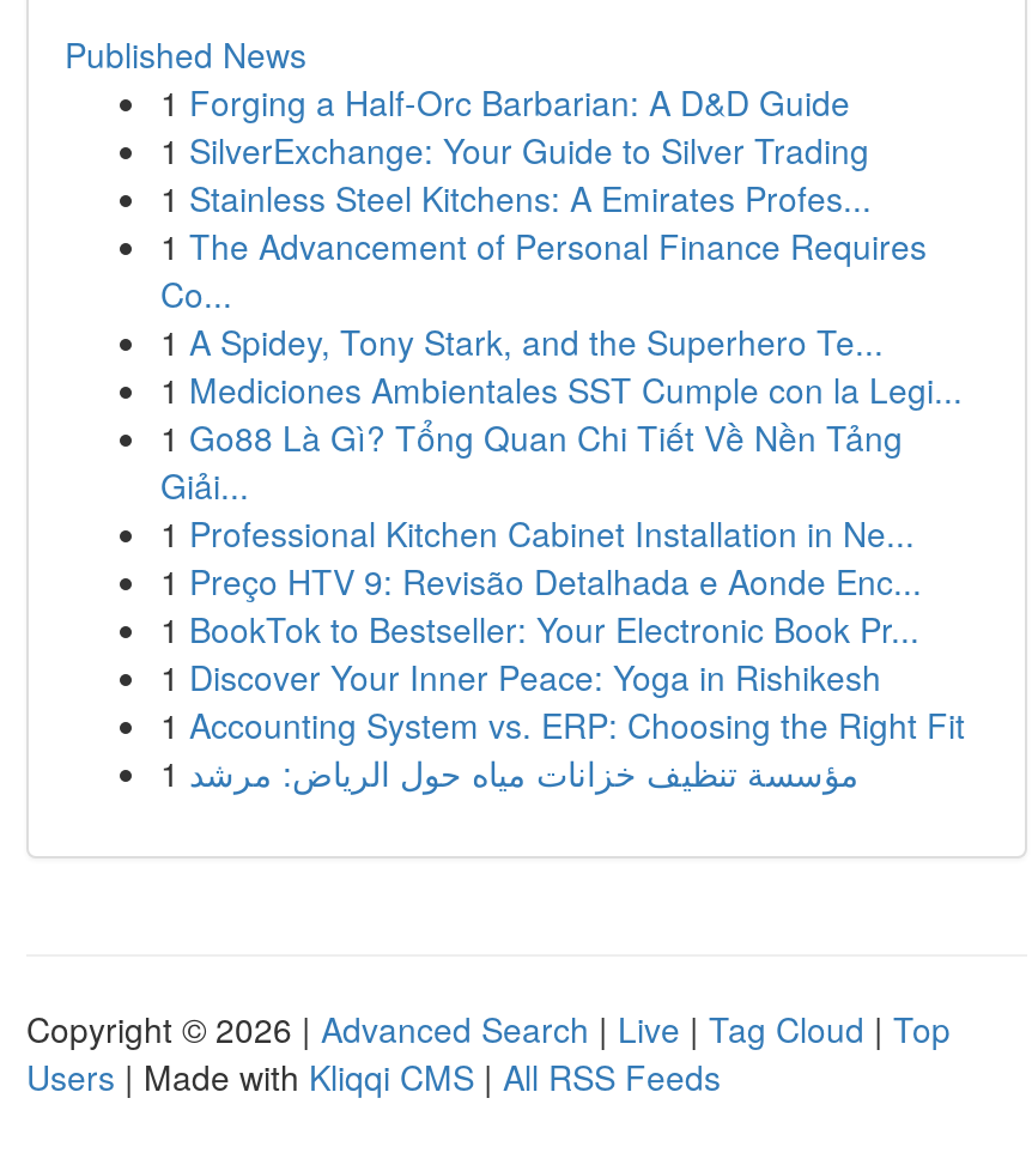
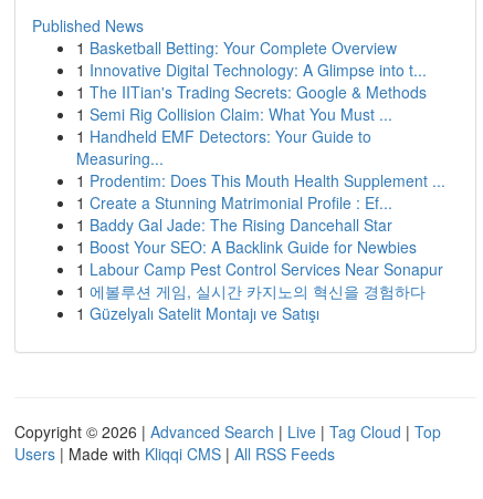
[160,78,965,796] 1 Forging a Half-Orc Barbarian: A D&D Guide | 1 SilverExchange: Your Guide to Silver Trading | 1 Stainless Steel Kitchens: A Emirates Profes... | 1 The Advancement of Personal Finance Requires | Co... | 1 A Spidey, Tony Stark, and the Superhero Te... | 1 Mediciones Ambientales SST Cumple con la Legi... | 1 Go88 Là Gì? Tổng Quan Chi Tiết Về Nền Tảng | Giải... | 1 Professional Kitchen Cabinet Installation in Ne... | 1 Preço HTV 9: Revisão Detalhada e Aonde Enc... | 1 BookTok to Bestseller: Your Electronic Book Pr... | 1 Discover Your Inner Peace: Yoga in Rishikesh | 1 Accounting System vs. ERP: Choosing the Right Fit | 1 مؤسسة تنظيف خزانات مياه حول الرياض: مرشد -> [76,37,445,324] 1 Basketball Betting: Your Complete Overview | 1 Innovative Digital Technology: A Glimpse into t... | 1 The IITian's Trading Secrets: Google & Methods | 1 Semi Rig Collision Claim: What You Must ... | 1 Handheld EMF Detectors: Your Guide to | Measuring... | 1 Prodentim: Does This Mouth Health Supplement ... | 1 Create a Stunning Matrimonial Profile : Ef... | 1 Baddy Gal Jade: The Rising Dancehall Star | 1 Boost Your SEO: A Backlink Guide for Newbies | 1 Labour Camp Pest Control Services Near Sonapur | 1 에볼루션 게임, 실시간 카지노의 혁신을 경험하다 | 1 Güzelyalı Satelit Montajı ve Satışı

